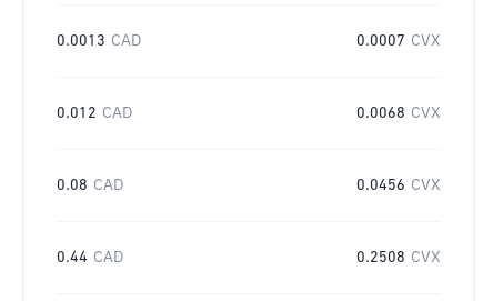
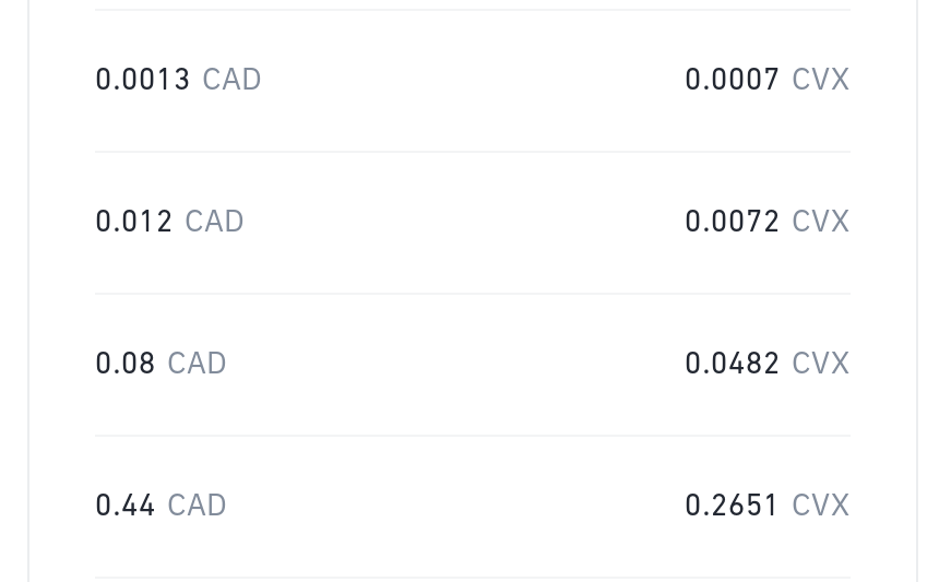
[356,106,441,121] 0.0068 CVX -> [685,207,851,238] 0.0072 CVX
[356,178,441,193] 0.0456 CVX -> [685,349,851,380] 0.0482 CVX
[356,250,441,265] 0.2508 CVX -> [685,491,851,522] 0.2651 CVX

